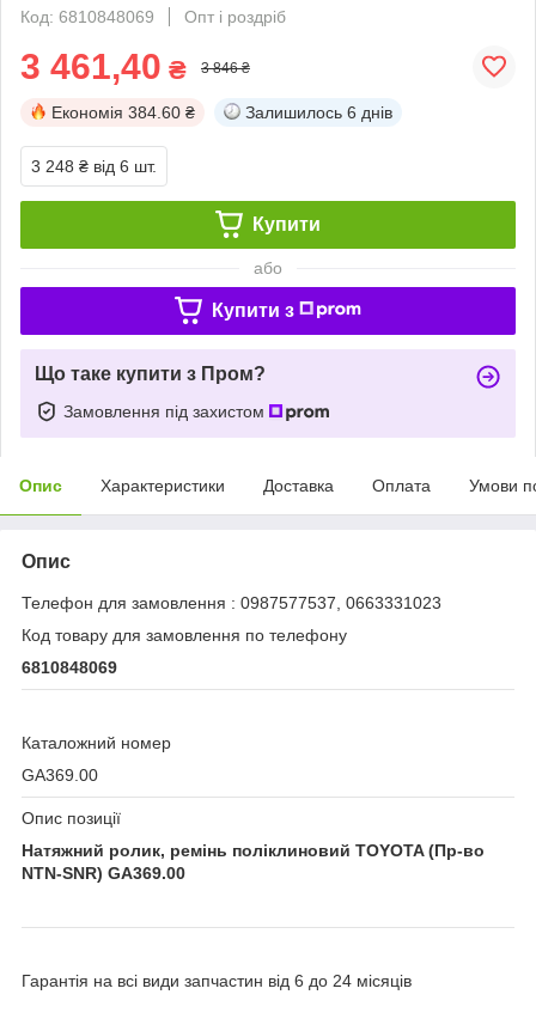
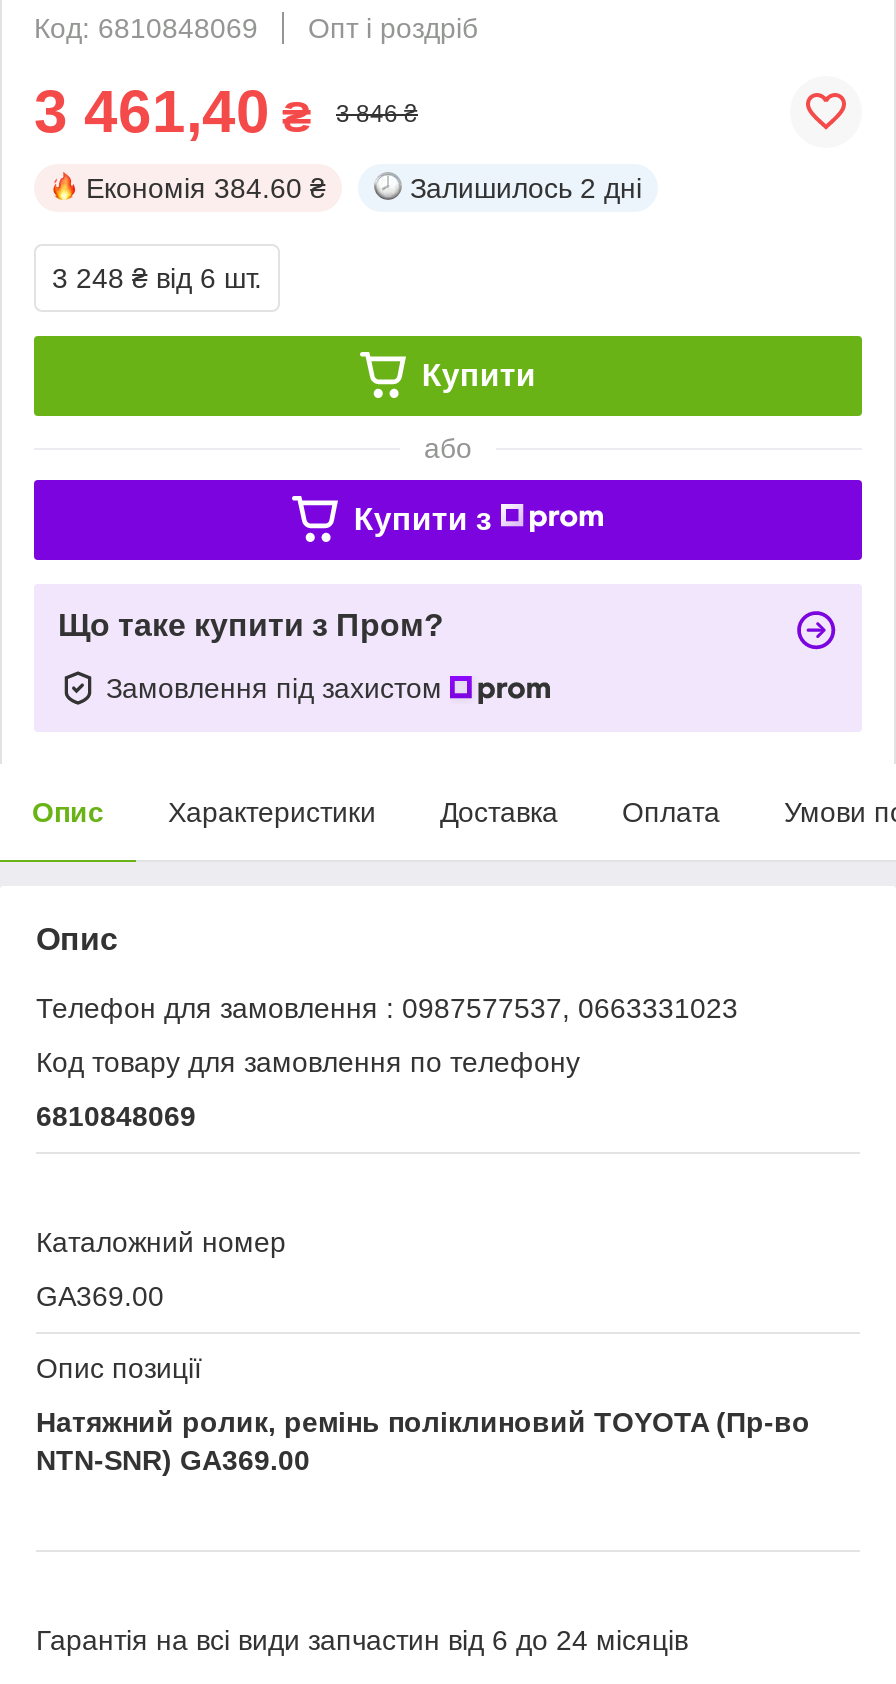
[245,103,392,122] Залишилось 6 днів -> [410,172,642,204] Залишилось 2 дні

